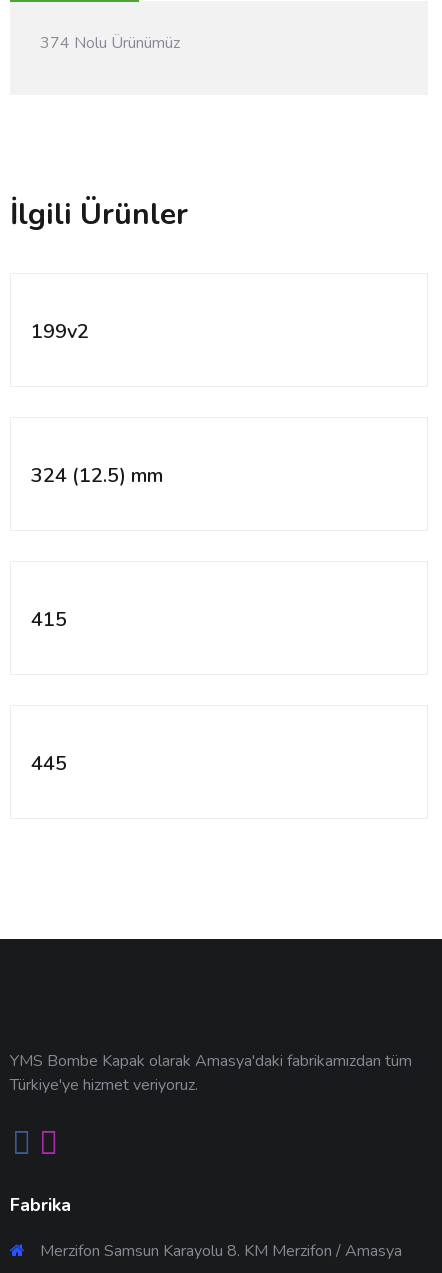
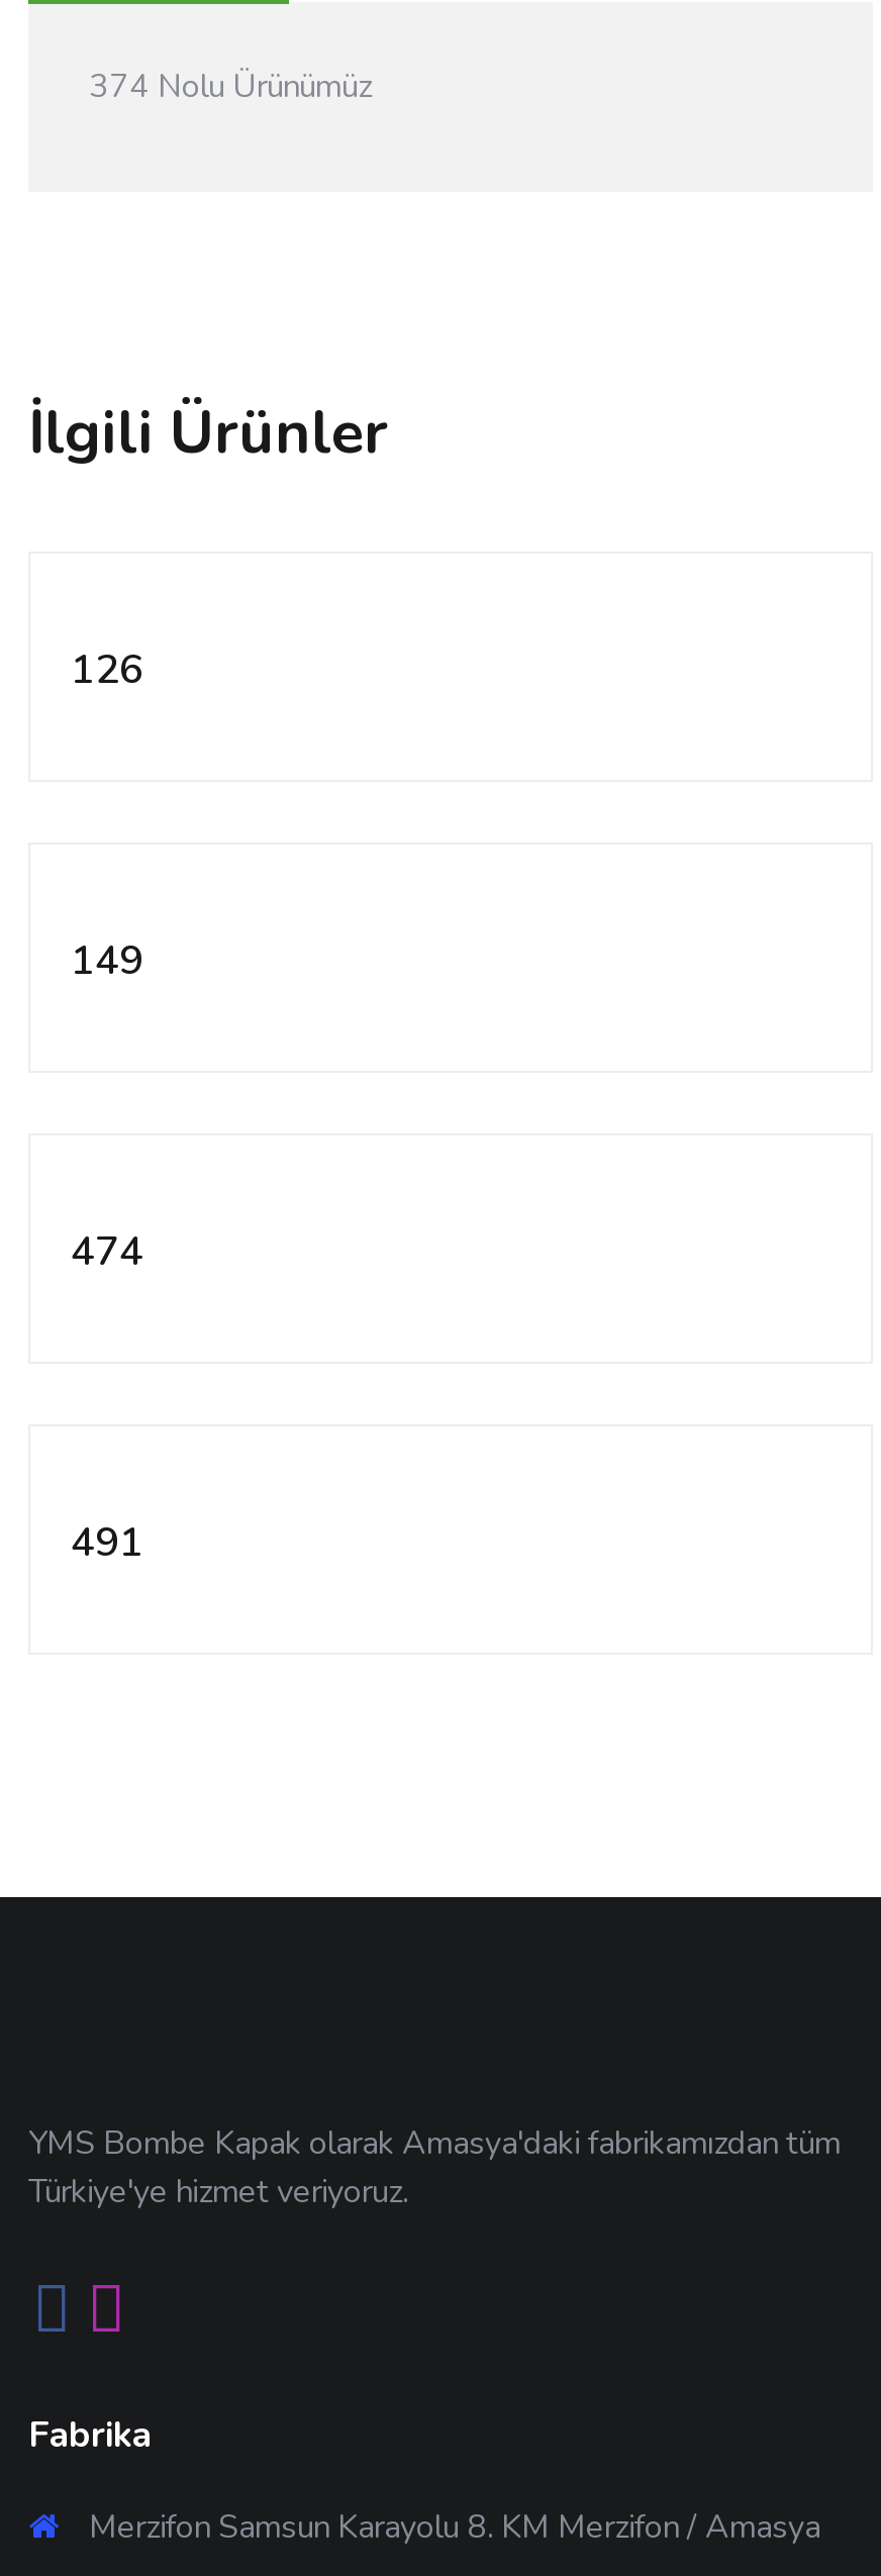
[31,318,89,345] 199v2 -> [71,642,143,697] 126
[31,462,163,489] 324 (12.5) mm -> [71,933,143,988] 149
[31,606,67,633] 415 -> [71,1224,143,1279] 474
[31,750,67,777] 445 -> [71,1515,143,1570] 491

